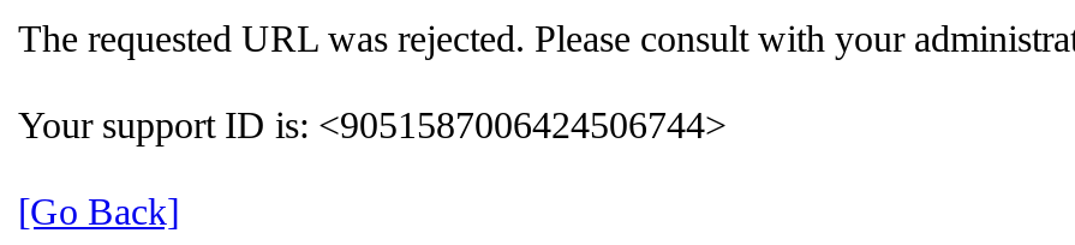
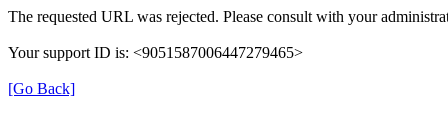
[18,104,727,145] Your support ID is: <9051587006424506744> -> [8,44,303,61] Your support ID is: <9051587006447279465>

